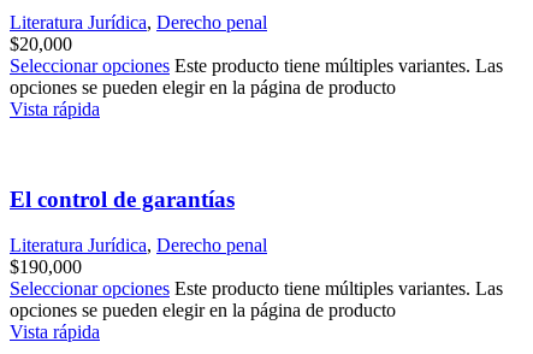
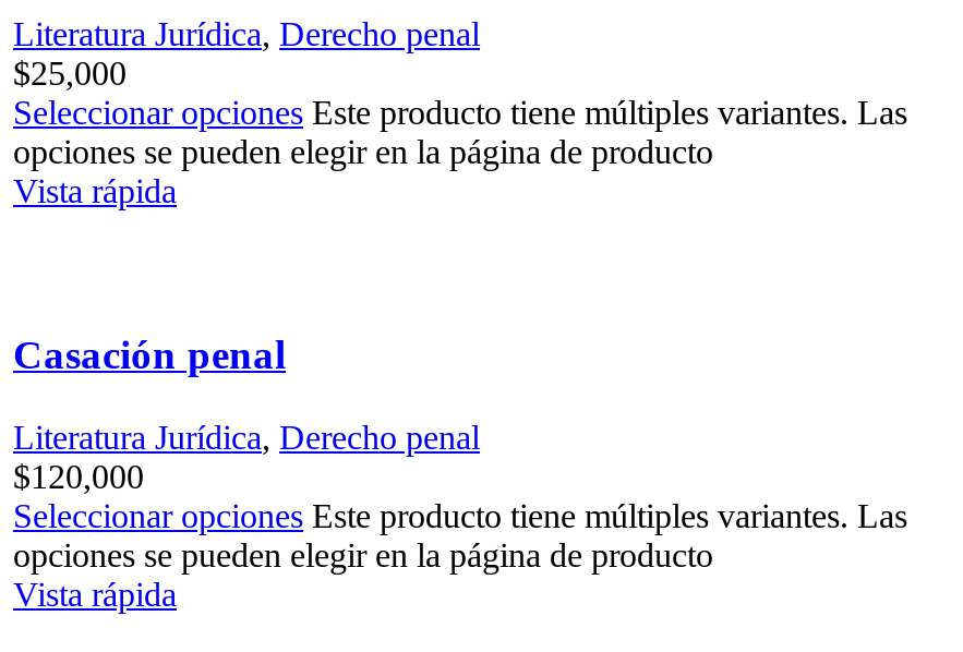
[10,34,72,54] $20,000 -> [13,55,127,92] $25,000
[10,186,235,212] El control de garantías -> [13,331,286,377] Casación penal
[10,257,82,277] $190,000 -> [13,459,144,496] $120,000

